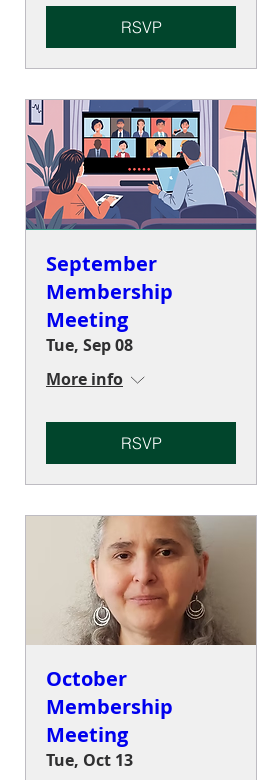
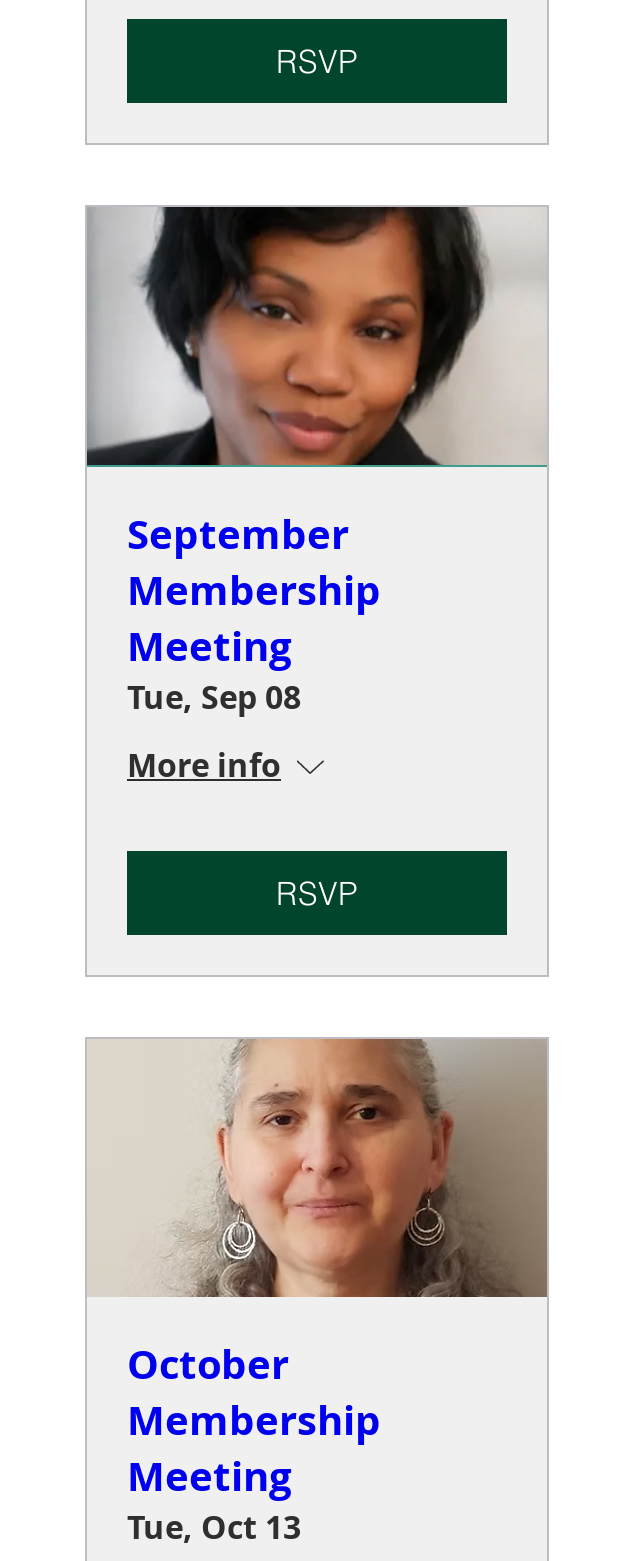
[26,99,257,230] [image] -> [87,205,547,467] [image]

